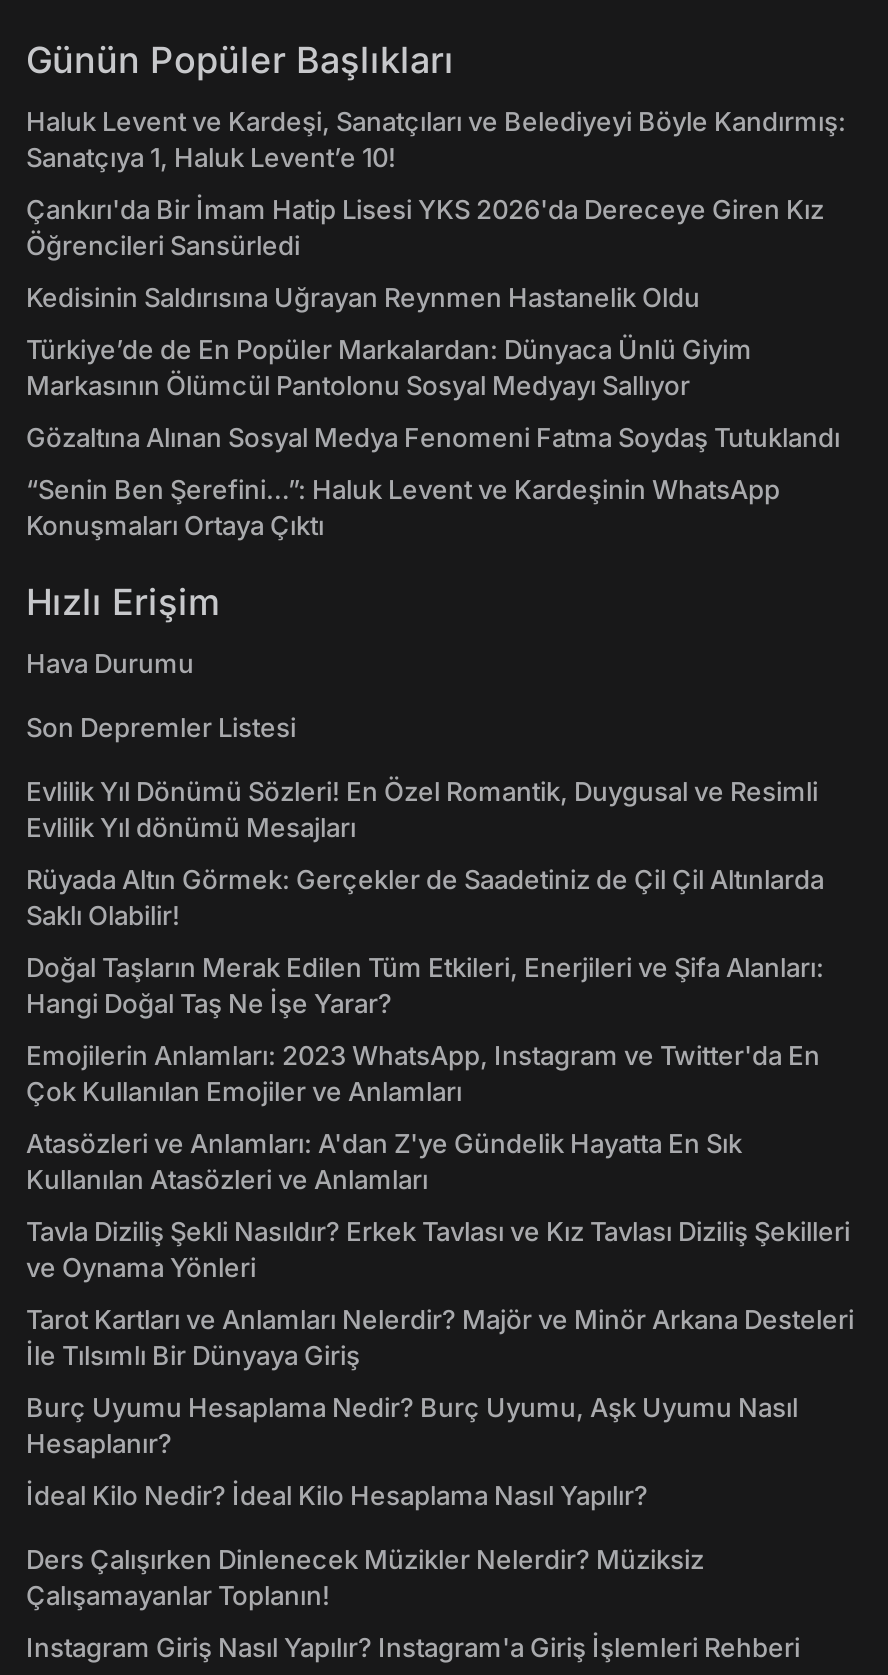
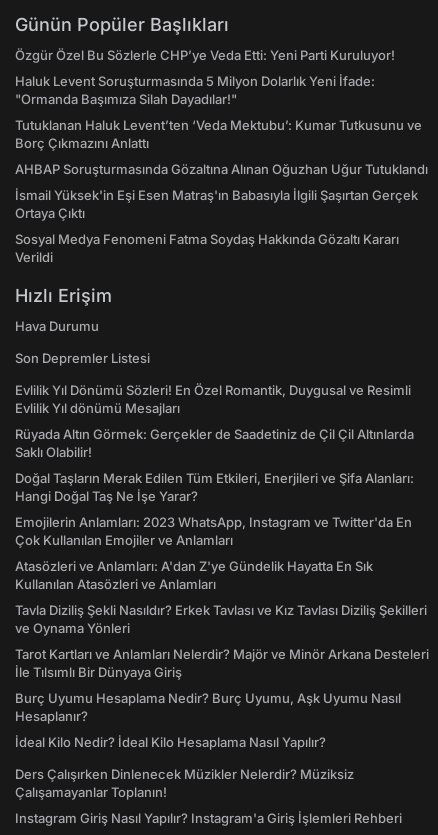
[26,105,846,173] Haluk Levent ve Kardeşi, Sanatçıları ve Belediyeyi Böyle Kandırmış: | Sanatçıya 1, Haluk Levent’e 10! -> [15,47,395,63] Özgür Özel Bu Sözlerle CHP’ye Veda Etti: Yeni Parti Kuruluyor!
[26,193,824,261] Çankırı'da Bir İmam Hatip Lisesi YKS 2026'da Dereceye Giren Kız | Öğrencileri Sansürledi -> [15,73,375,107] Haluk Levent Soruşturmasında 5 Milyon Dolarlık Yeni İfade: | "Ormanda Başımıza Silah Dayadılar!"
[26,281,700,313] Kedisinin Saldırısına Uğrayan Reynmen Hastanelik Oldu -> [15,117,422,151] Tutuklanan Haluk Levent’ten ‘Veda Mektubu’: Kumar Tutkusunu ve | Borç Çıkmazını Anlattı
[26,333,752,401] Türkiye’de de En Popüler Markalardan: Dünyaca Ünlü Giyim | Markasının Ölümcül Pantolonu Sosyal Medyayı Sallıyor -> [15,161,428,177] AHBAP Soruşturmasında Gözaltına Alınan Oğuzhan Uğur Tutuklandı
[26,421,840,453] Gözaltına Alınan Sosyal Medya Fenomeni Fatma Soydaş Tutuklandı -> [15,187,418,221] İsmail Yüksek'in Eşi Esen Matraş'ın Babasıyla İlgili Şaşırtan Gerçek | Ortaya Çıktı
[26,473,780,541] “Senin Ben Şerefini…”: Haluk Levent ve Kardeşinin WhatsApp | Konuşmaları Ortaya Çıktı -> [15,231,399,265] Sosyal Medya Fenomeni Fatma Soydaş Hakkında Gözaltı Kararı | Verildi

